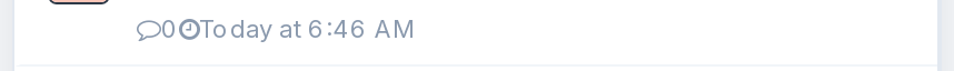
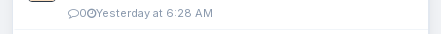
[199,13,415,44] Today at 6:46 AM -> [96,6,213,20] Yesterday at 6:28 AM

